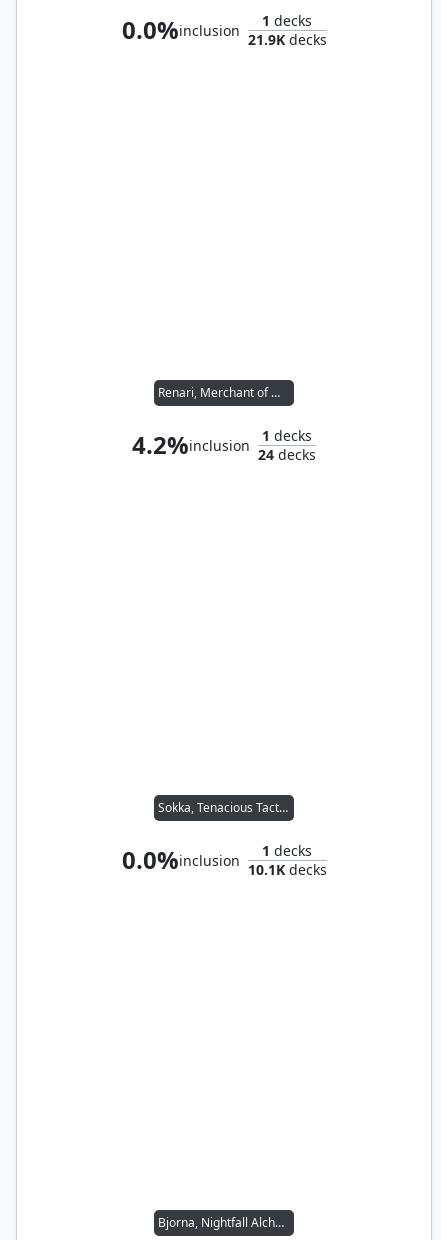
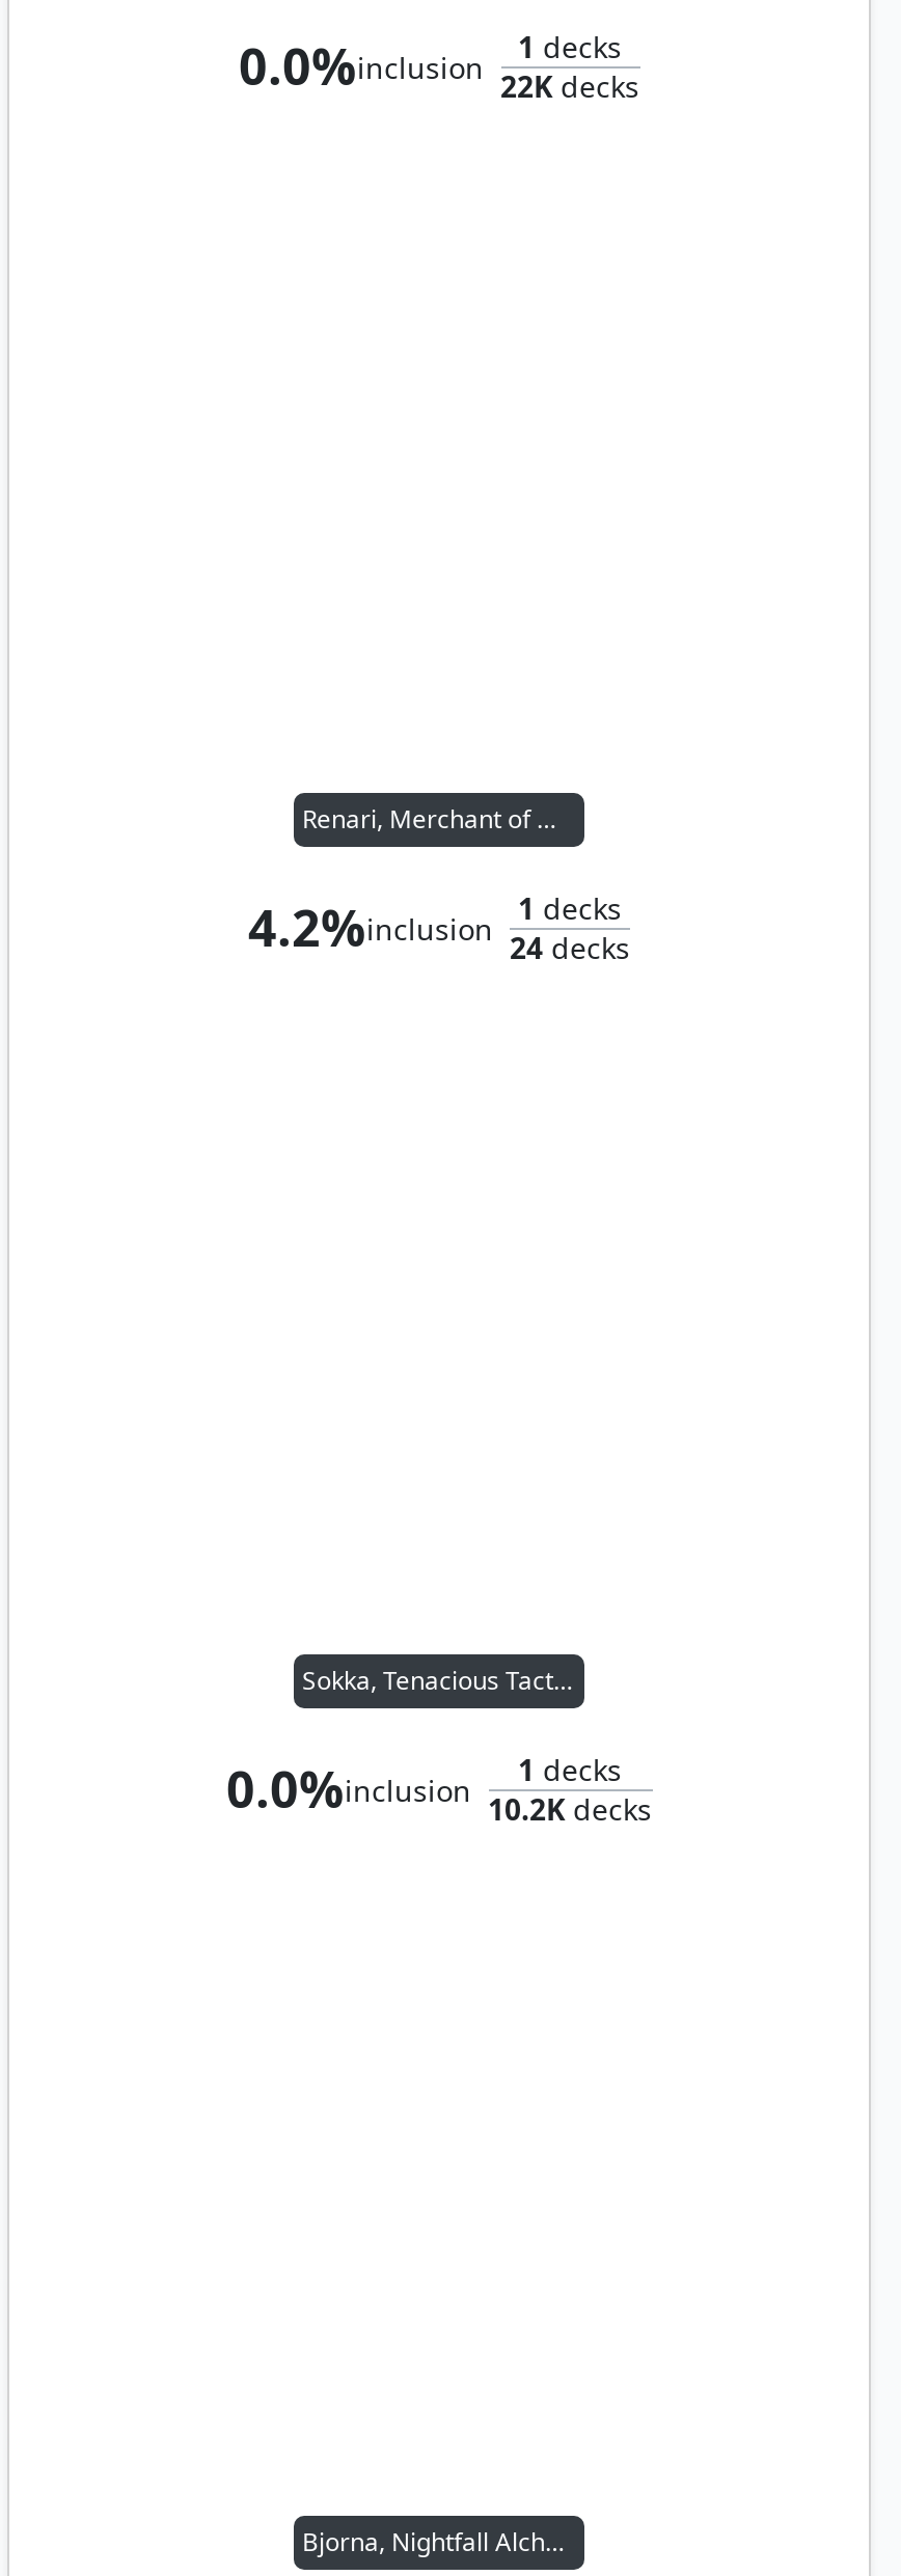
[121,11,326,49] 0.0%inclusion 21.9K decks 1 decks -> [239,26,639,105] 0.0%inclusion 22K decks 1 decks
[121,841,326,879] 0.0%inclusion 10.1K decks 1 decks -> [226,1750,652,1829] 0.0%inclusion 10.2K decks 1 decks

